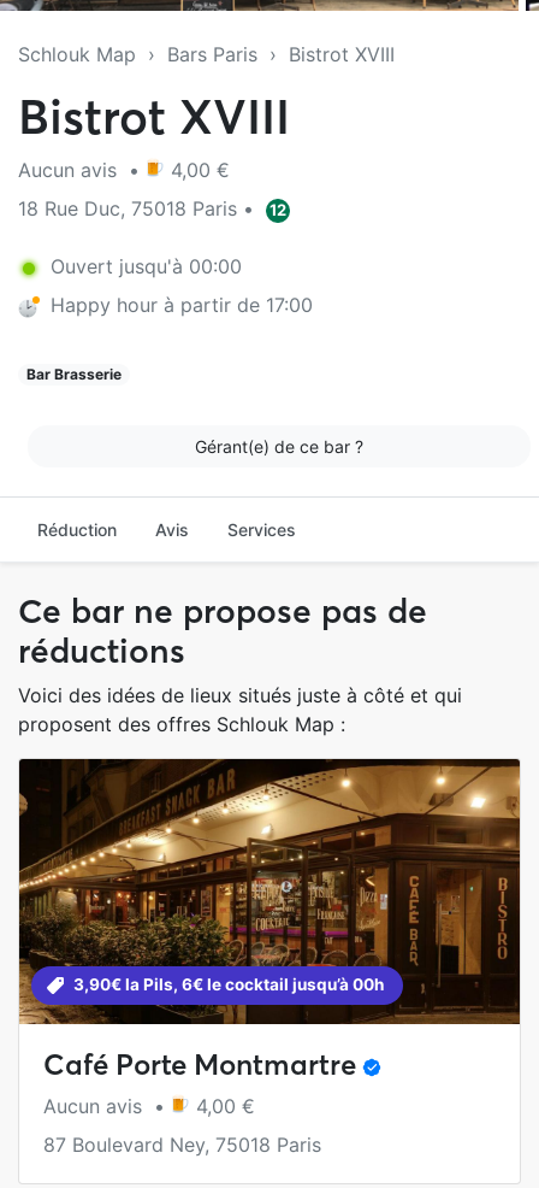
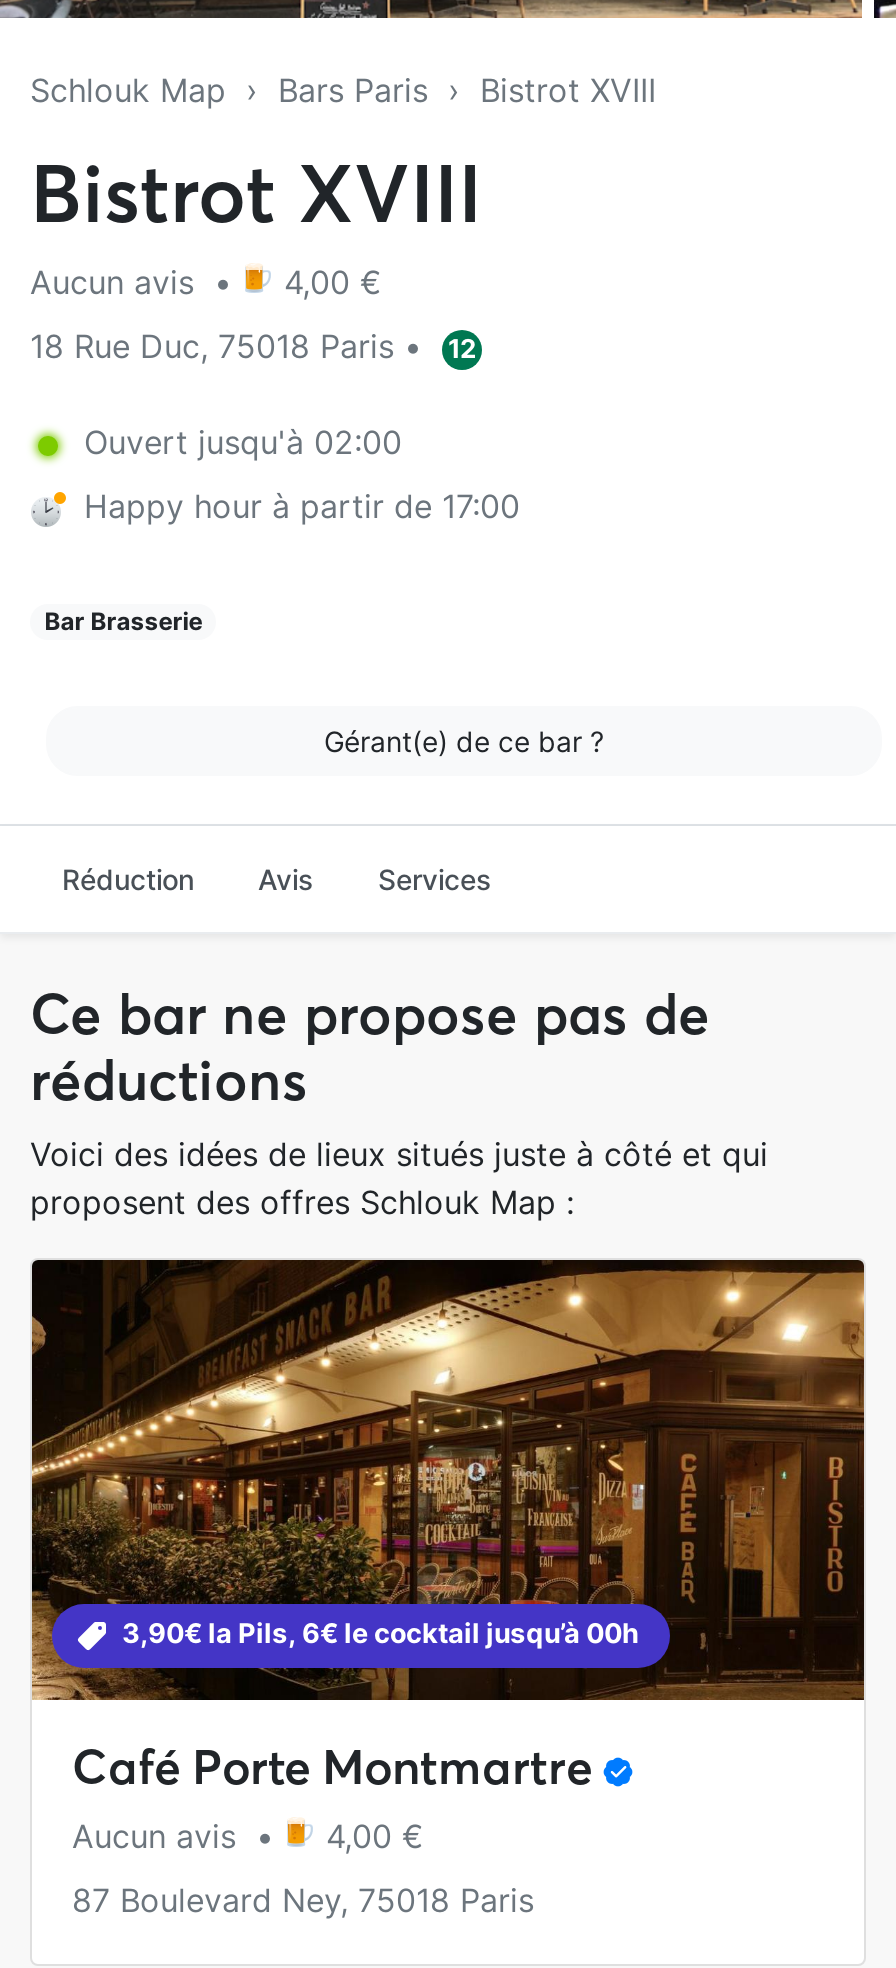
[45,254,242,278] Ouvert jusqu'à 00:00 -> [74,422,402,462] Ouvert jusqu'à 02:00

